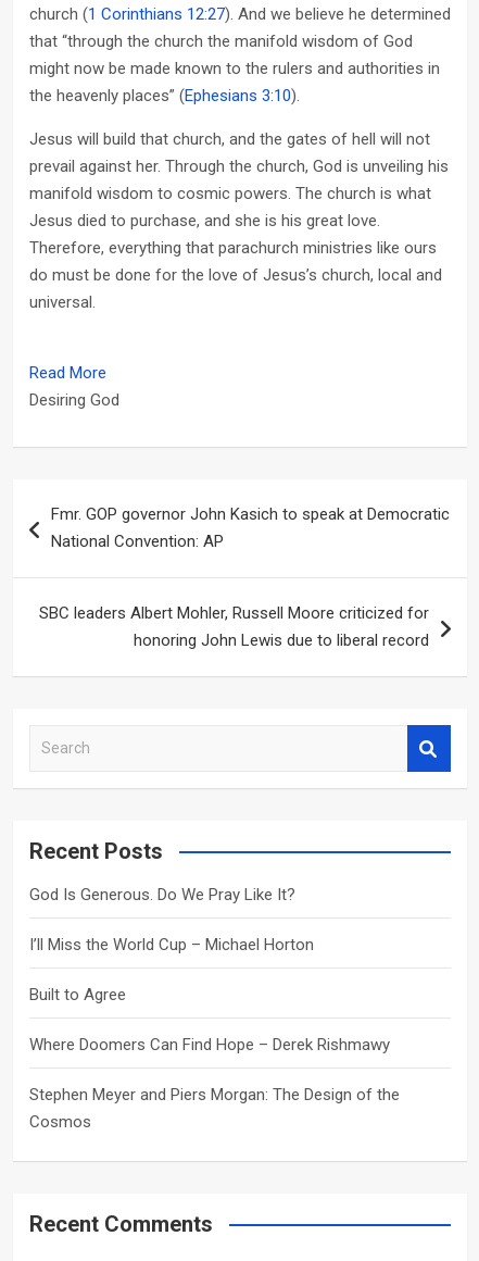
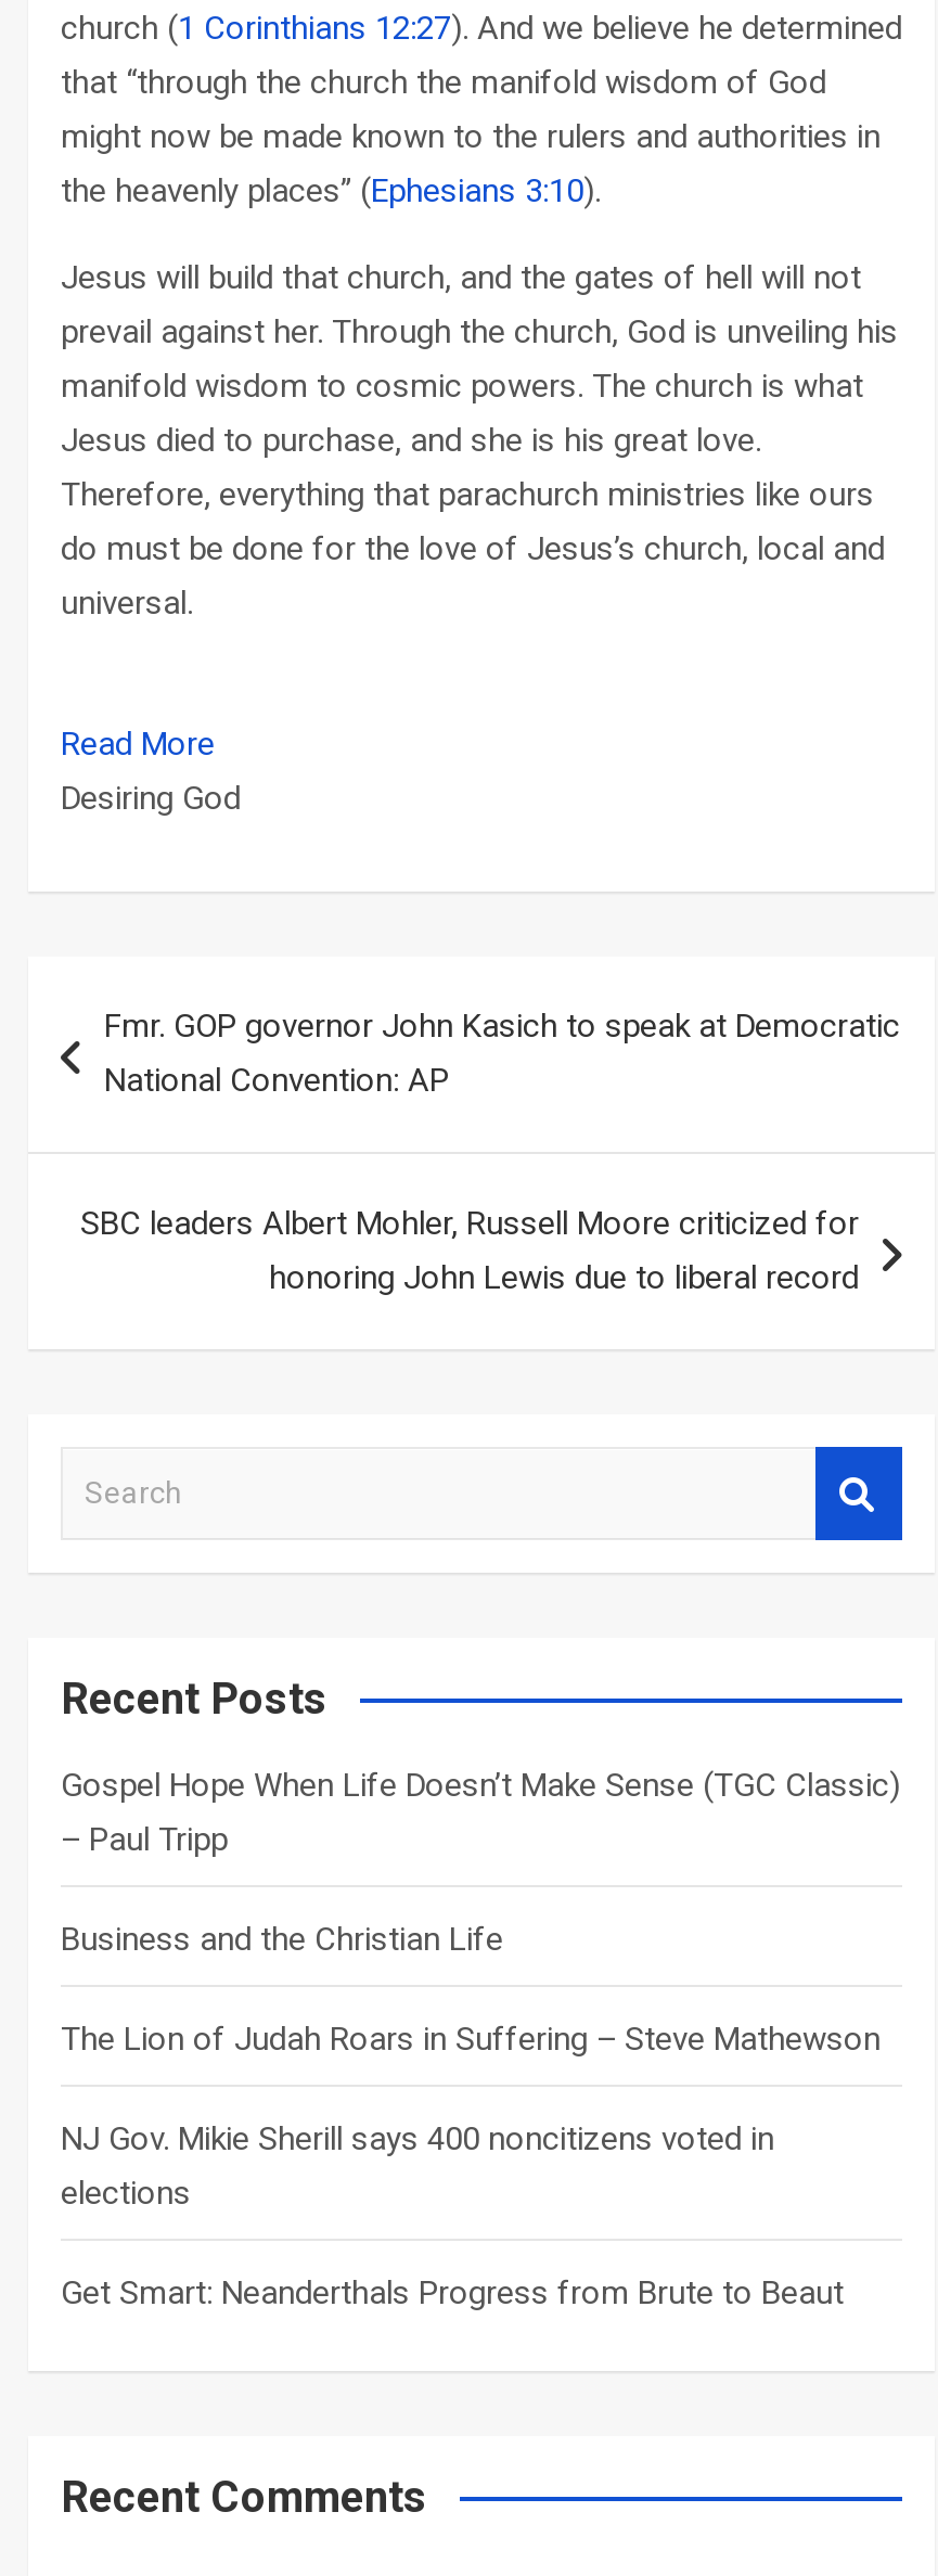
[29,885,295,905] God Is Generous. Do We Pray Like It? -> [61,1766,900,1859] Gospel Hope When Life Doesn’t Make Sense (TGC Classic) | – Paul Tripp
[29,935,314,955] I’ll Miss the World Cup – Michael Horton -> [61,1920,503,1959] Business and the Christian Life
[29,985,126,1005] Built to Agree -> [61,2020,881,2059] The Lion of Judah Roars in Suffering – Steve Mathewson
[29,1035,390,1055] Where Doomers Can Find Hope – Derek Rishmawy -> [61,2120,774,2213] NJ Gov. Mikie Sherill says 400 noncitizens voted in | elections
[29,1085,400,1132] Stephen Meyer and Piers Morgan: The Design of the | Cosmos -> [61,2274,844,2313] Get Smart: Neanderthals Progress from Brute to Beaut

